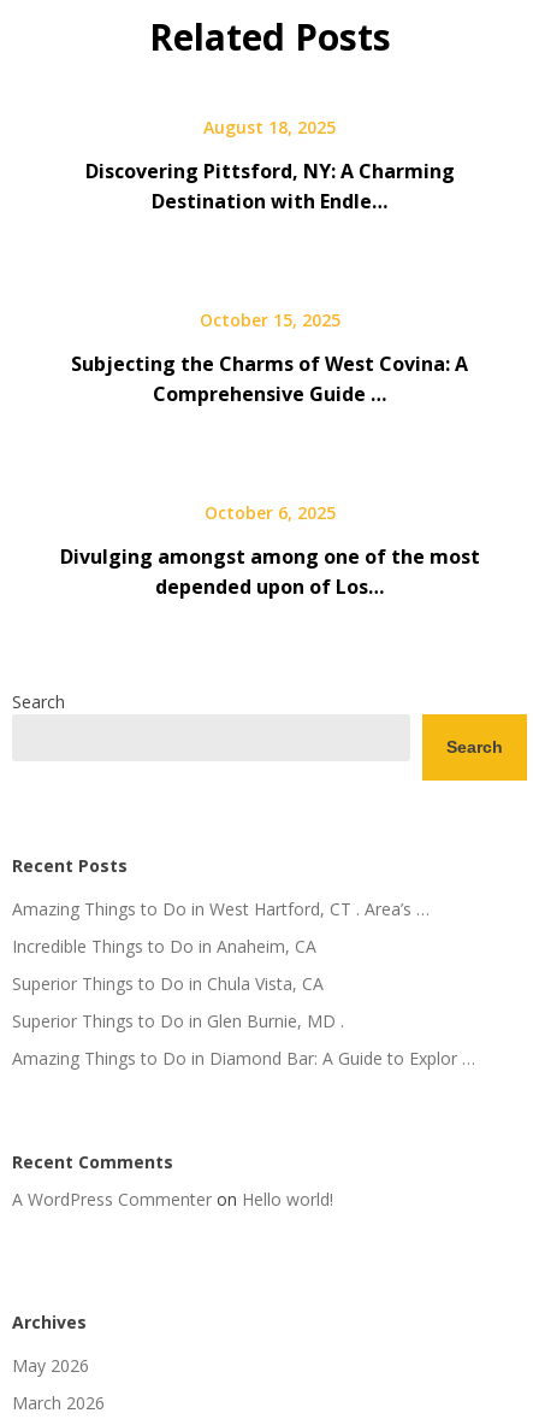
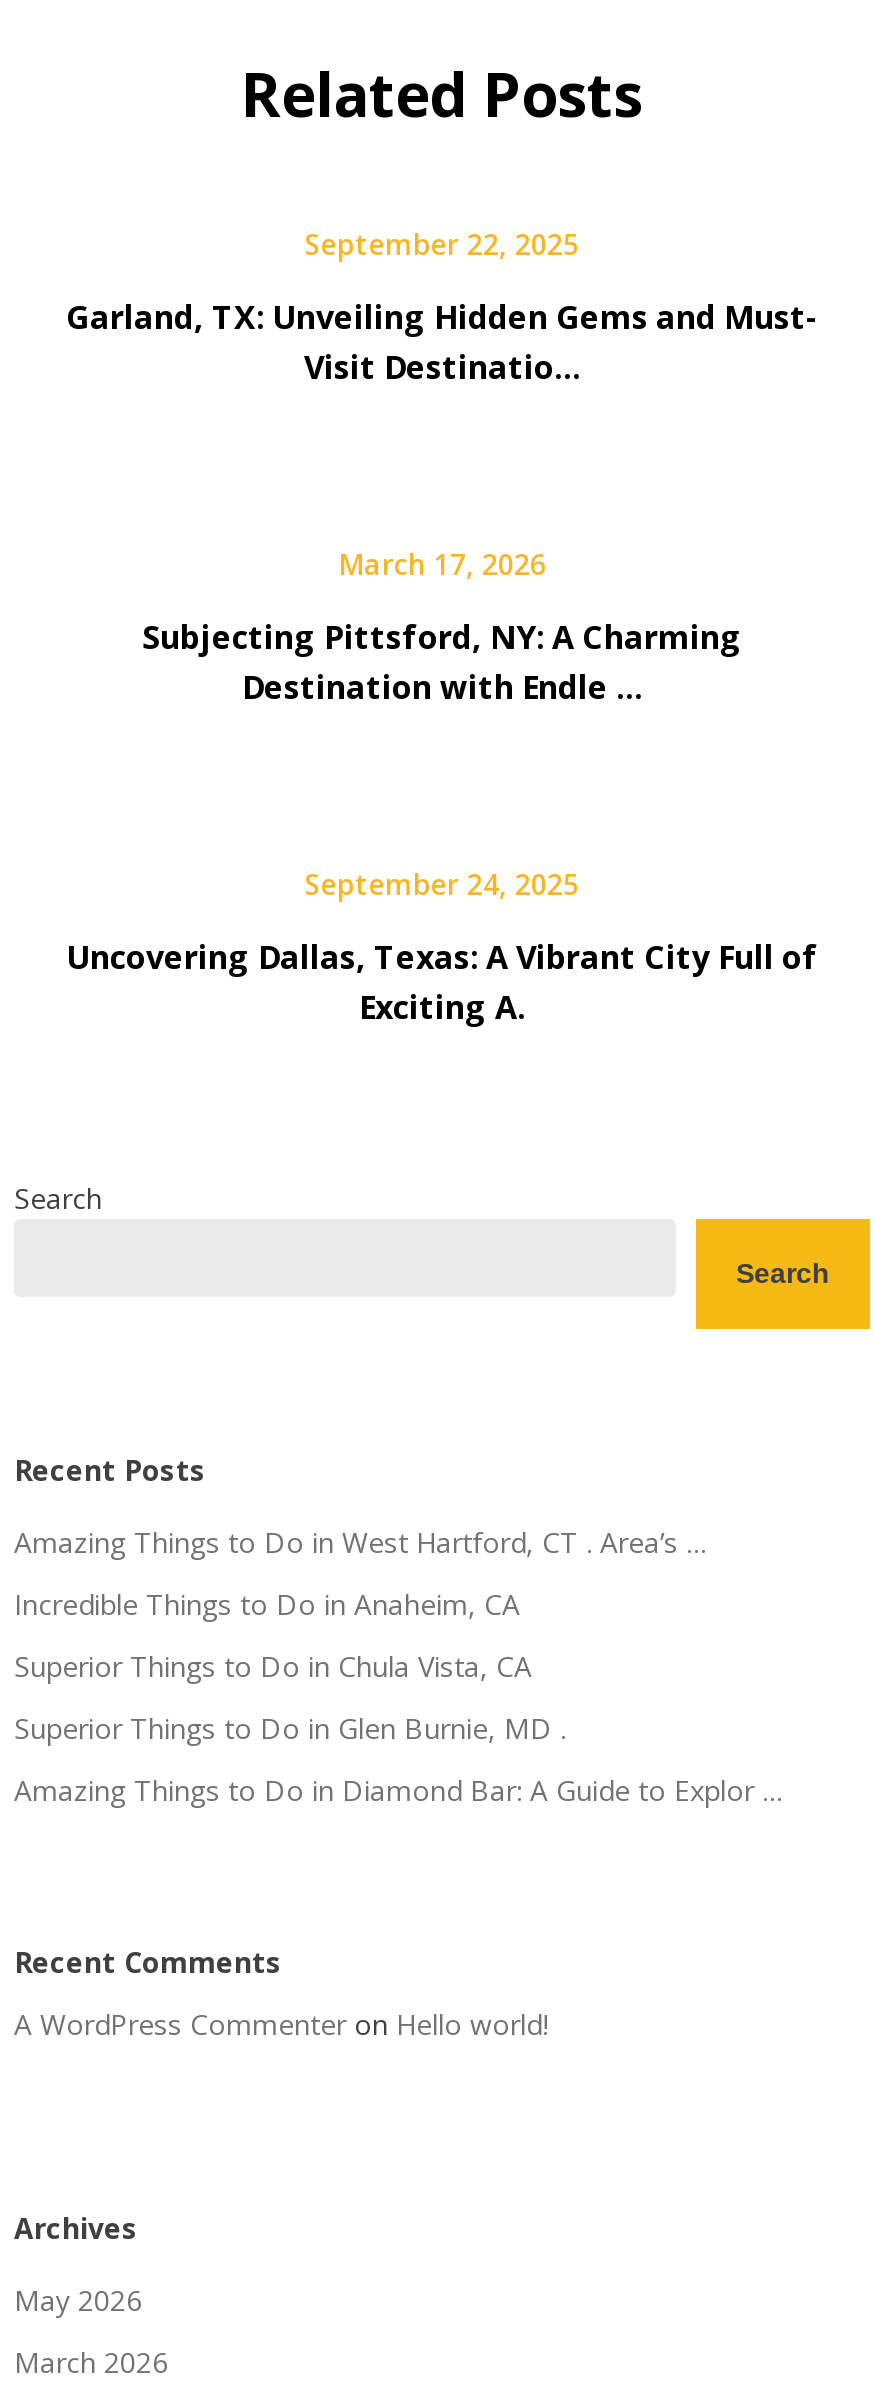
[203,115,336,138] August 18, 2025 -> [305,224,579,262] September 22, 2025
[85,157,454,214] Discovering Pittsford, NY: A Charming | Destination with Endle… -> [66,294,818,388] Garland, TX: Unveiling Hidden Gems and Must- | Visit Destinatio…
[199,308,340,331] October 15, 2025 -> [338,544,546,582] March 17, 2026
[71,350,468,407] Subjecting the Charms of West Covina: A | Comprehensive Guide … -> [142,614,742,708] Subjecting Pittsford, NY: A Charming | Destination with Endle …
[204,500,335,523] October 6, 2025 -> [305,864,579,902] September 24, 2025
[60,543,479,599] Divulging amongst among one of the most | depended upon of Los… -> [66,934,818,1028] Uncovering Dallas, Texas: A Vibrant City Full of | Exciting A.

